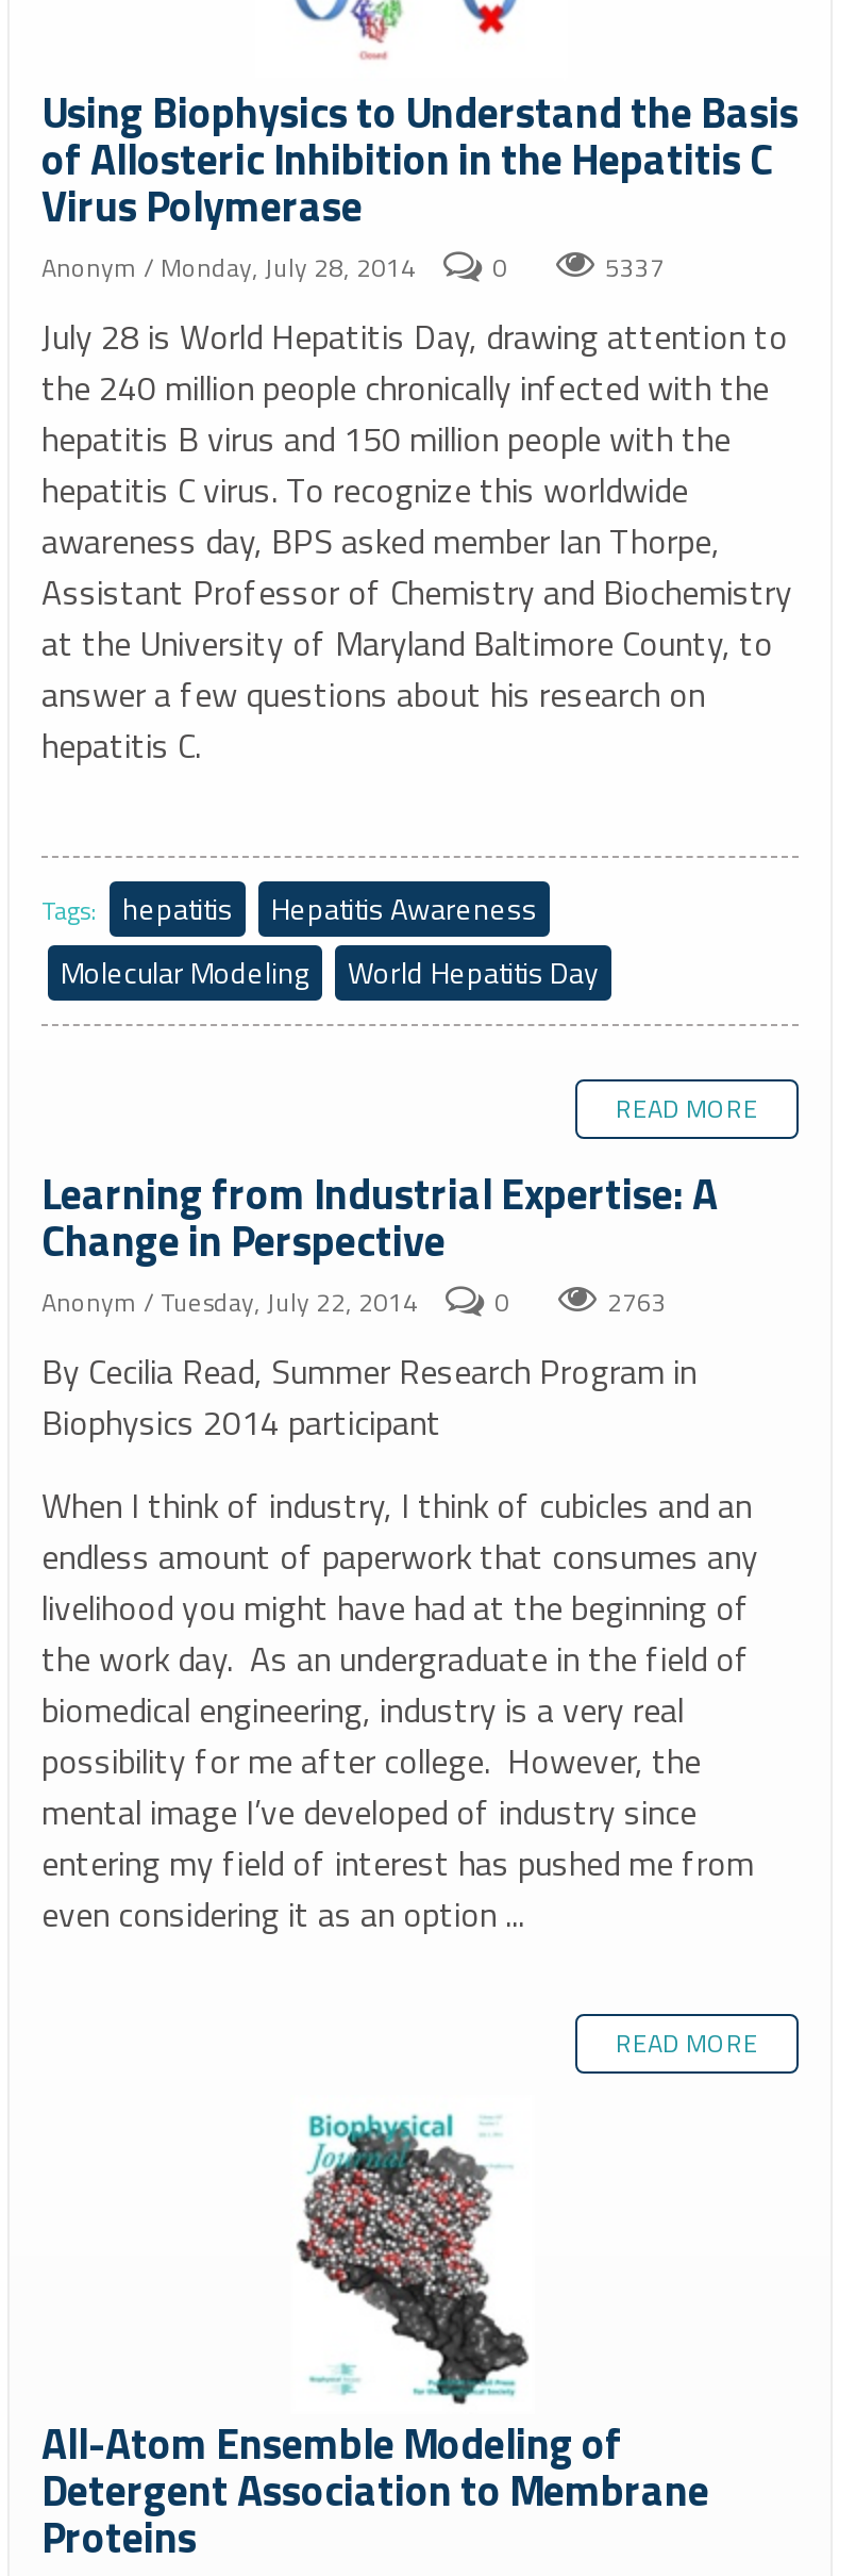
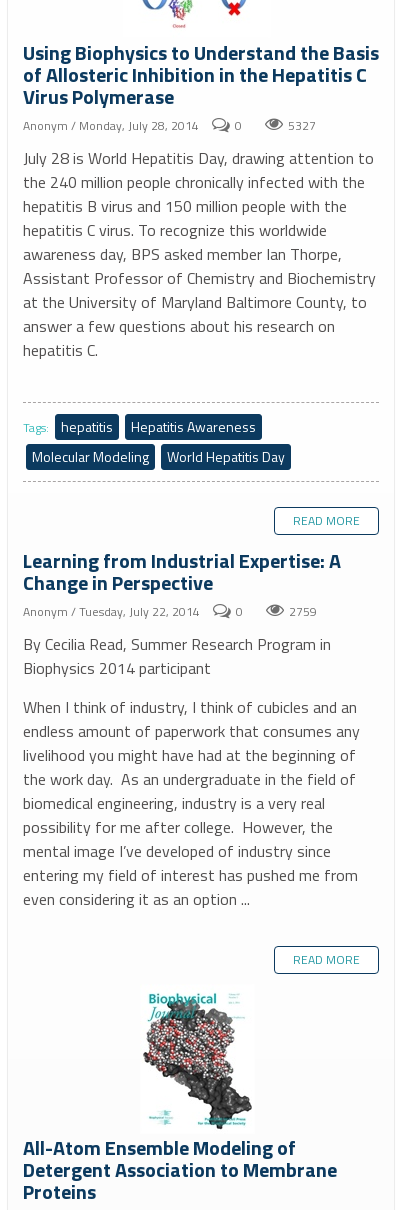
[605,247,665,287] 5337 -> [288,116,316,135] 5327
[607,1281,667,1322] 2763 -> [289,602,317,621] 2759

